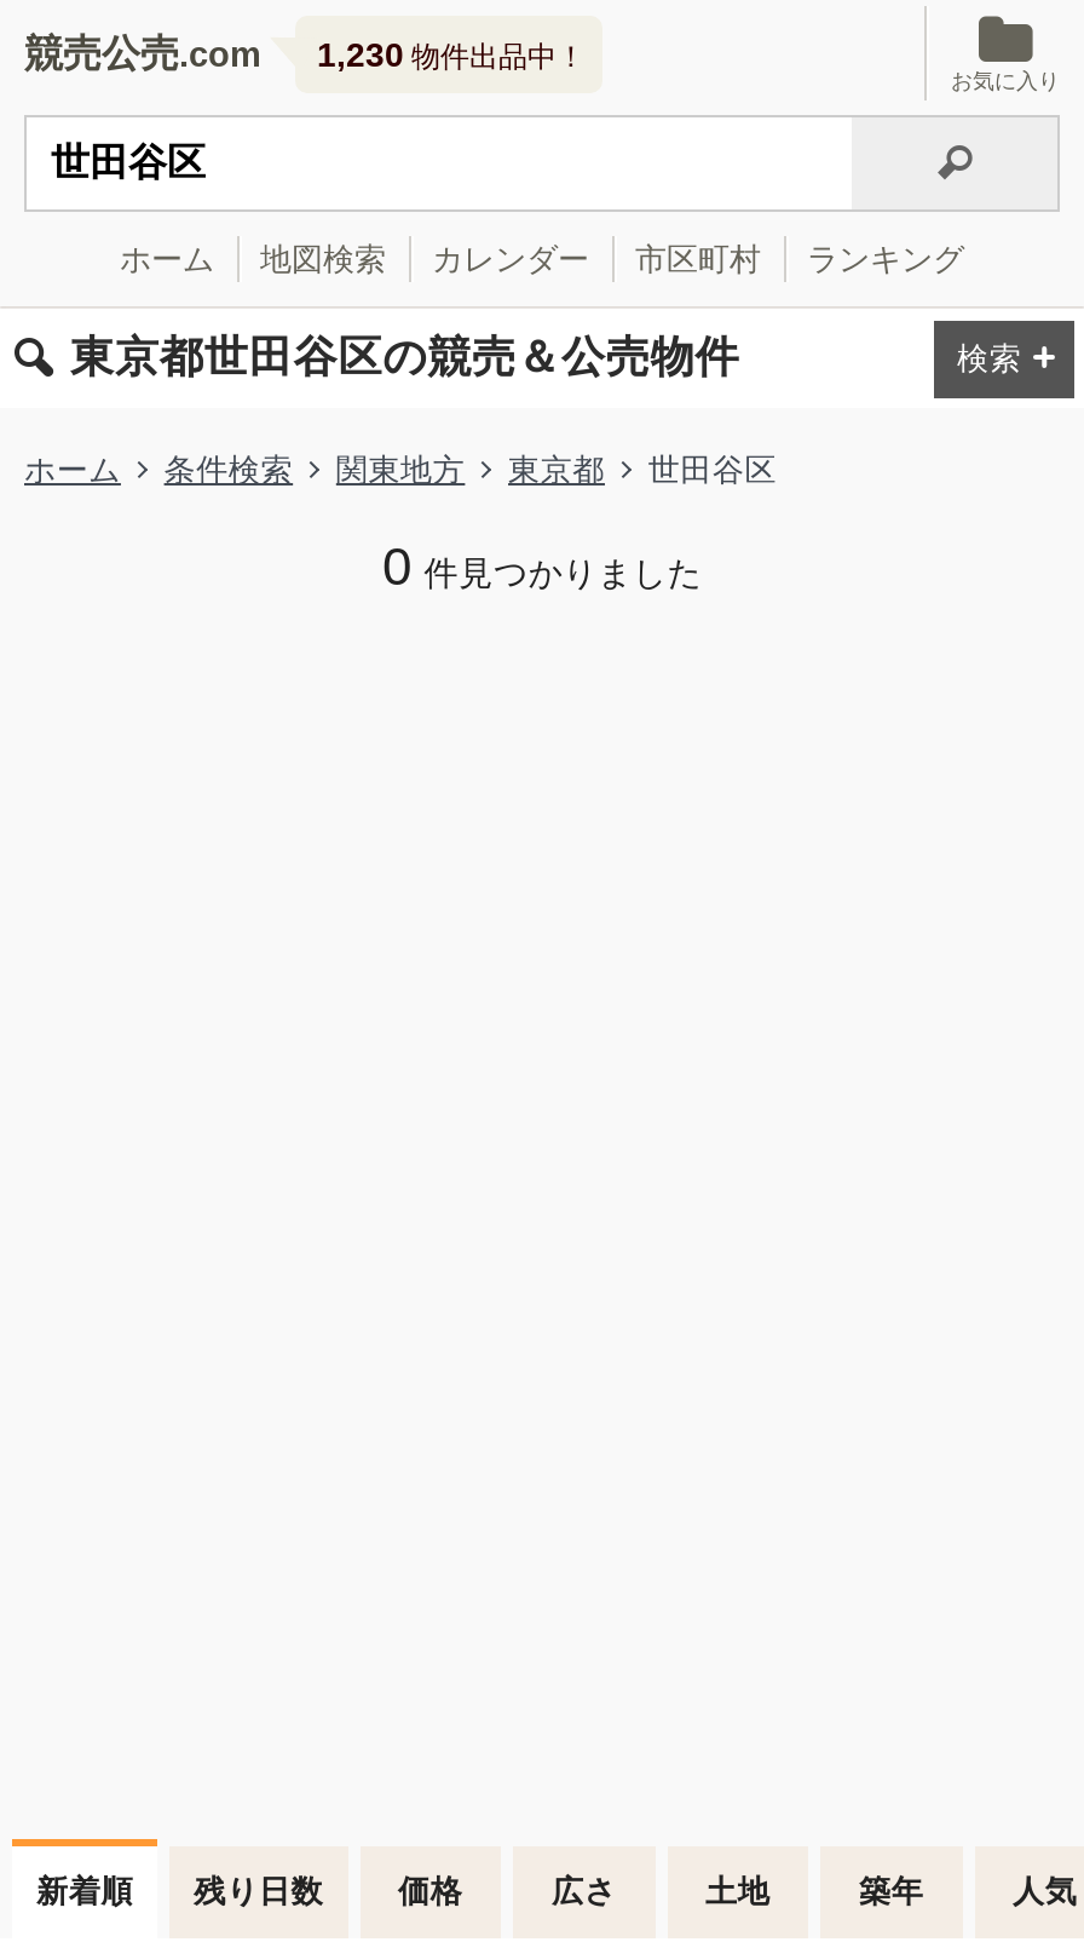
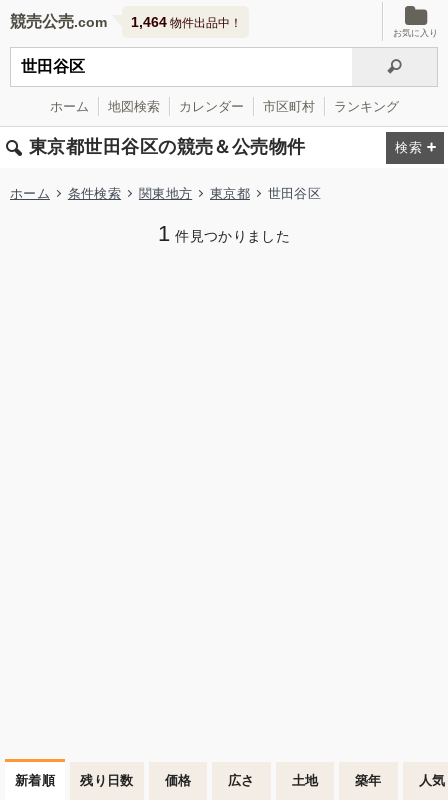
[317,35,586,74] 1,230物件出品中！ -> [131,14,242,30] 1,464物件出品中！
[382,536,702,597] 0 件見つかりました -> [158,221,290,246] 1 件見つかりました

